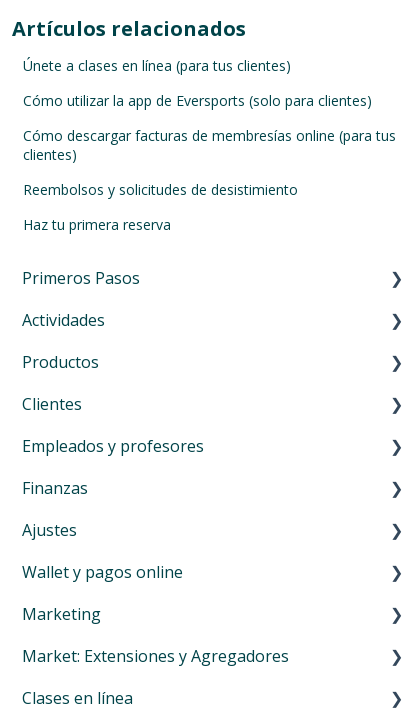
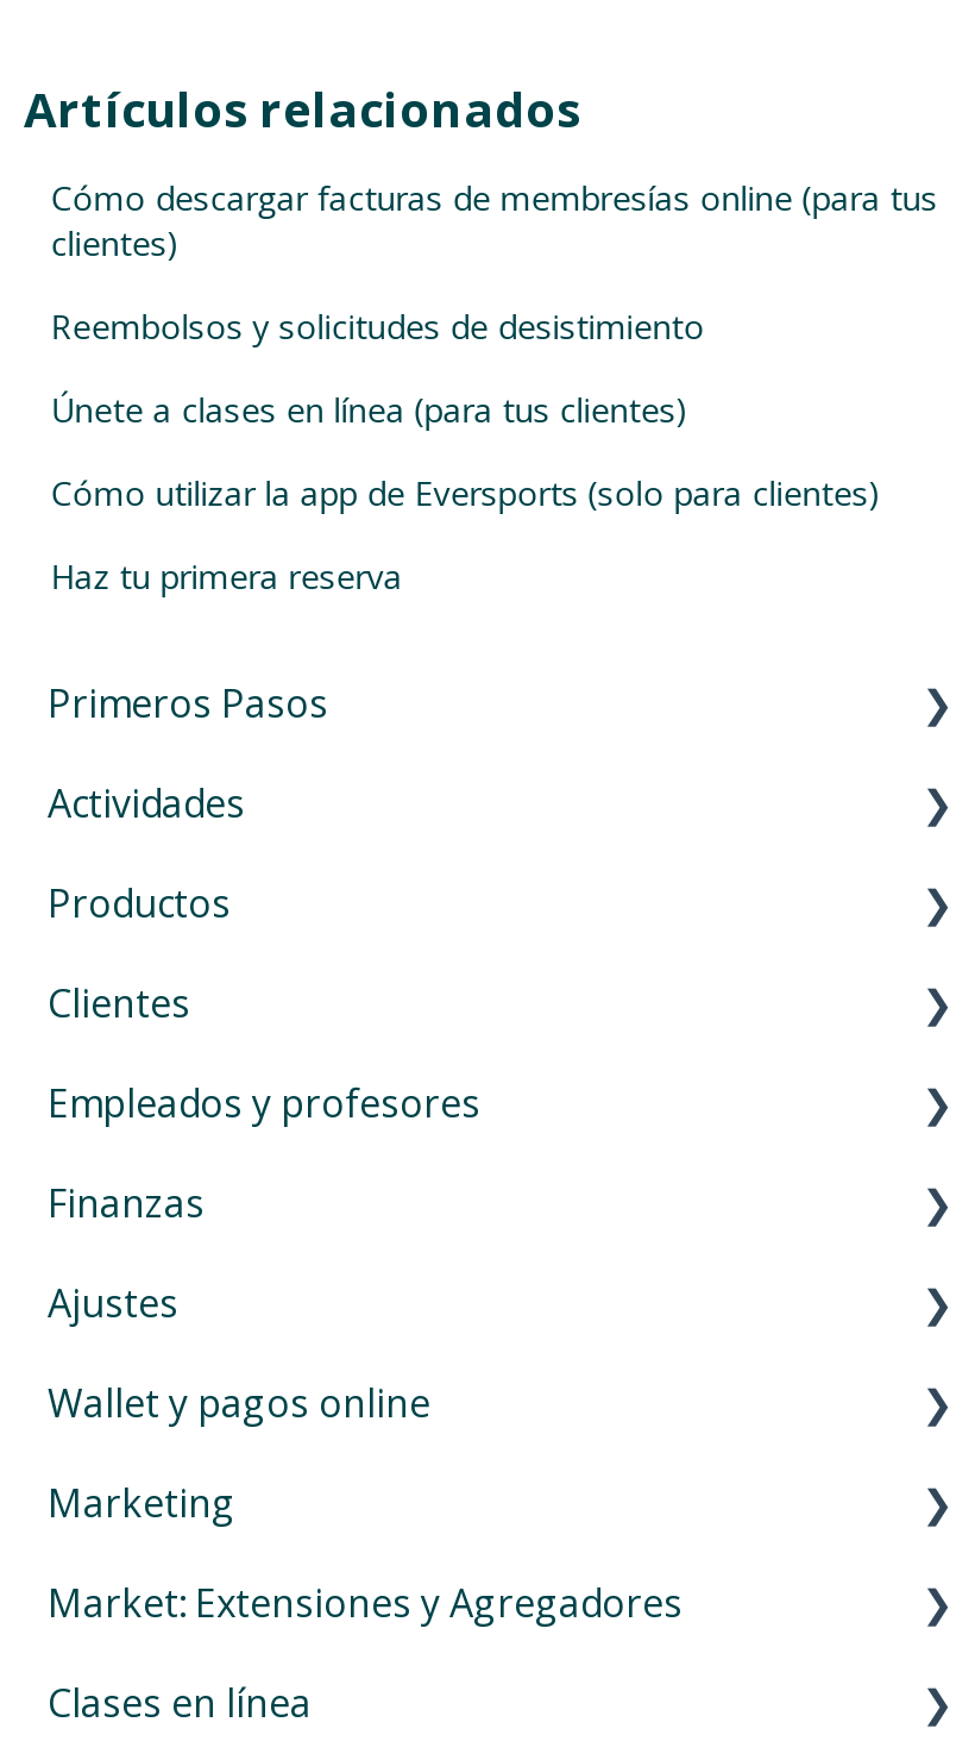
moved [23,56,372,110] -> [50,387,880,516]: Únete a clases en línea (para tus clientes) | Cómo utilizar la app de Eversports (solo para clientes)
moved [23,126,396,199] -> [50,175,937,349]: Cómo descargar facturas de membresías online (para tus | clientes) | Reembolsos y solicitudes de desistimiento

